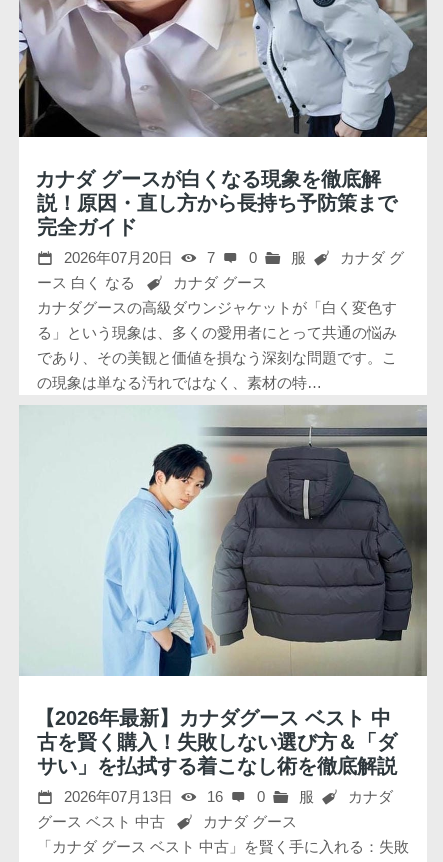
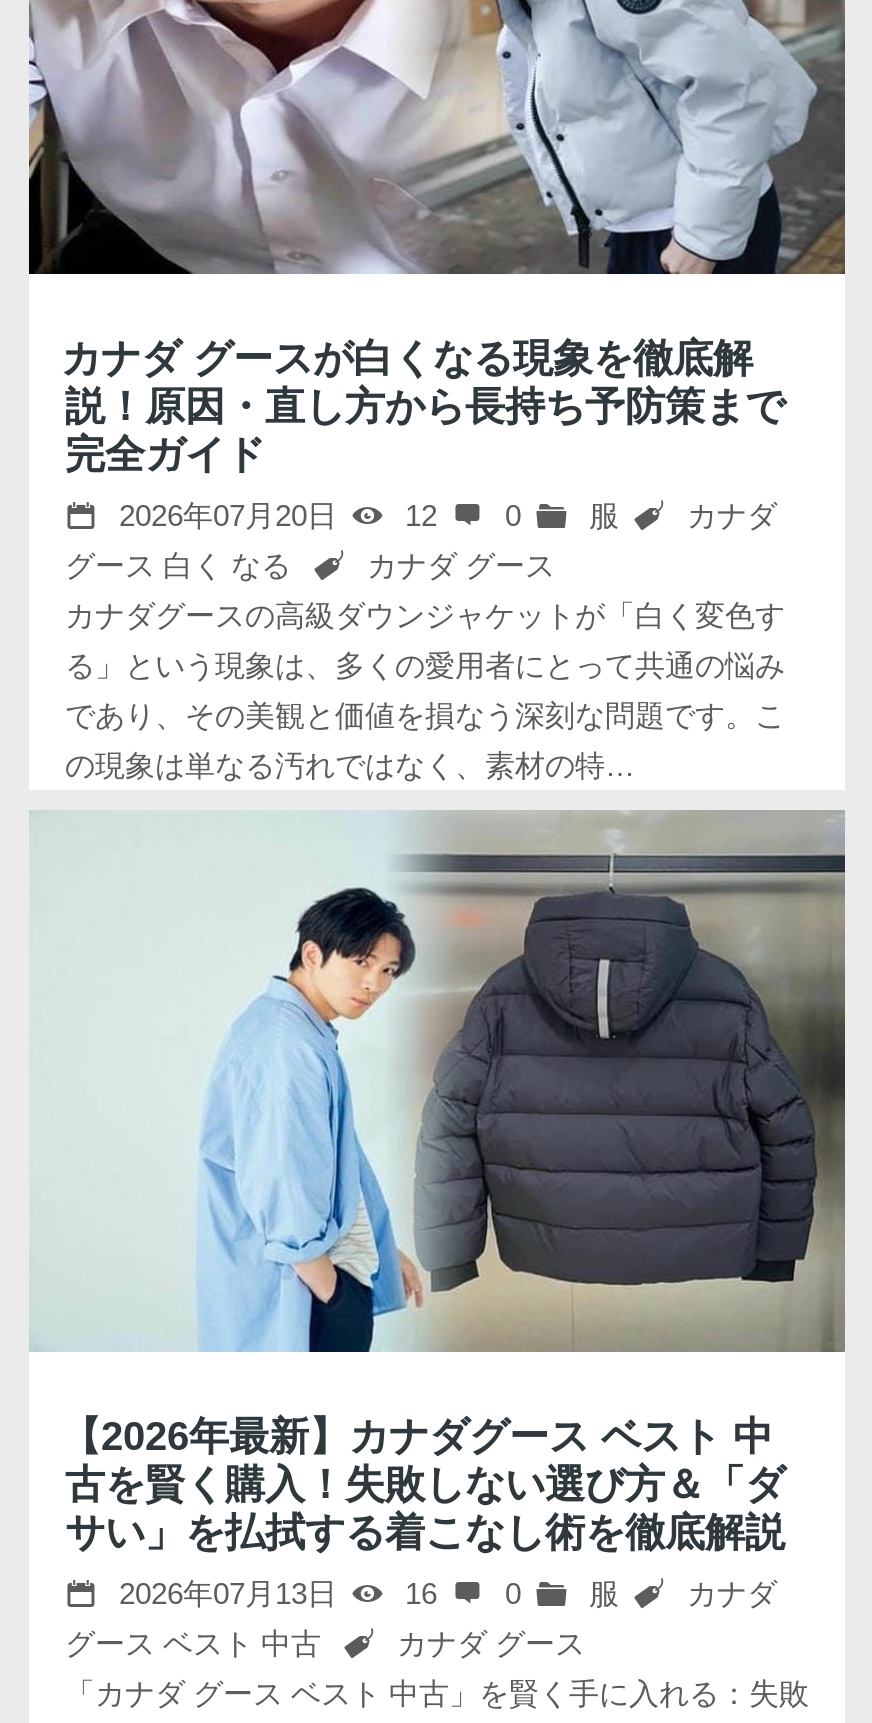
[203,249,215,266] 7 -> [397,497,437,531] 12

